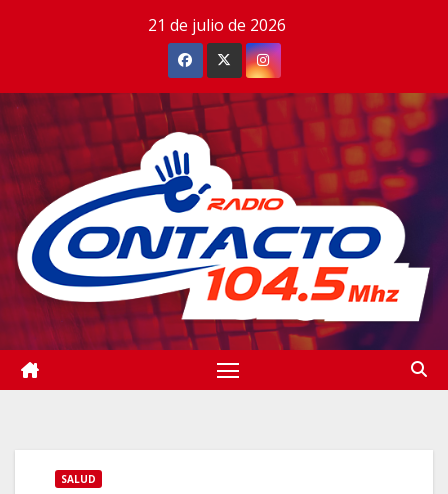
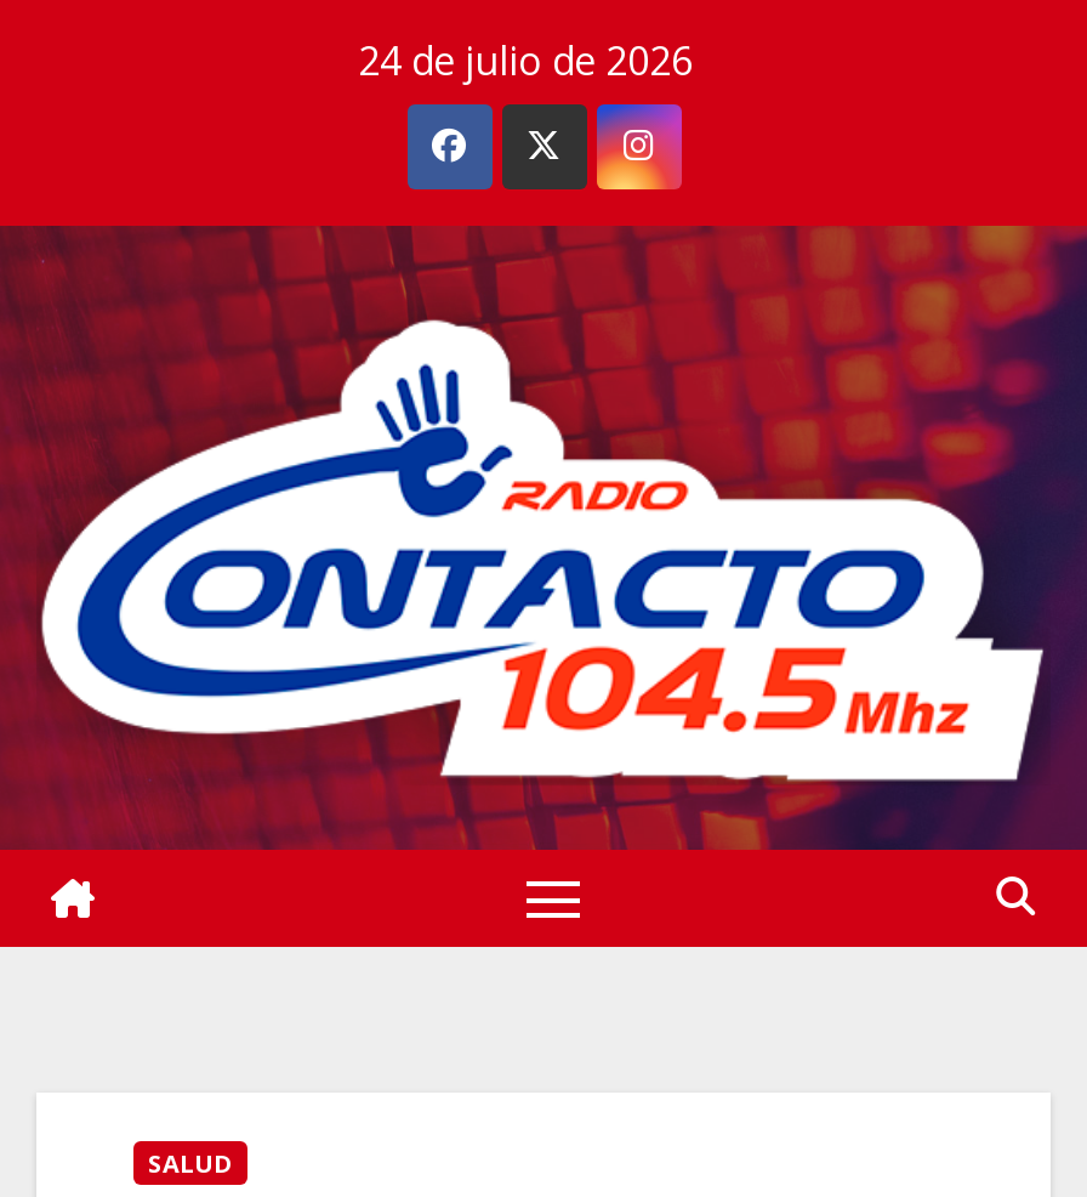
[147,14,285,36] 21 de julio de 2026 -> [358,34,693,87] 24 de julio de 2026

